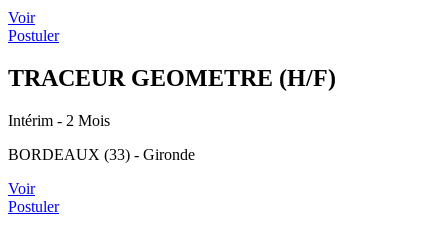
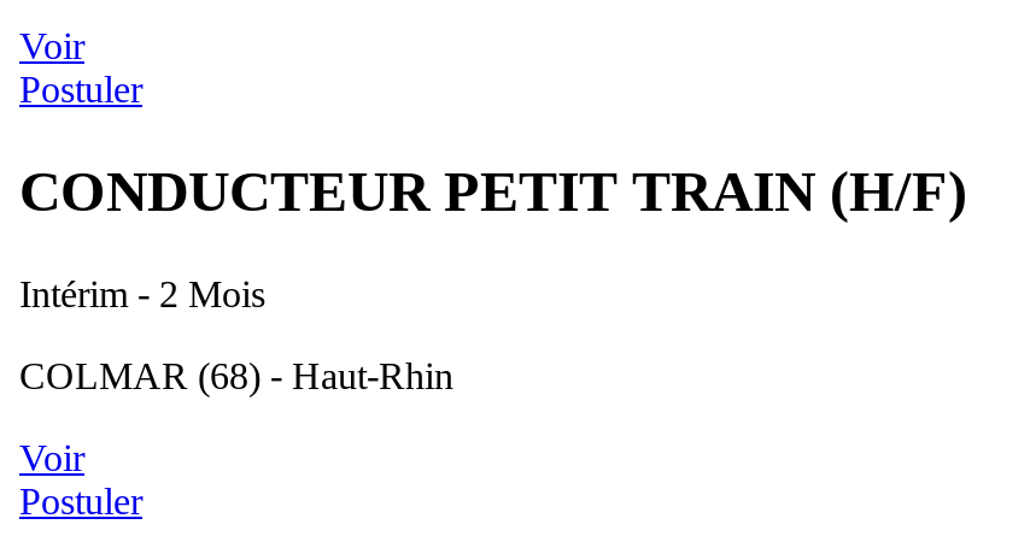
[8,65,336,91] TRACEUR GEOMETRE (H/F) -> [19,161,967,223] CONDUCTEUR PETIT TRAIN (H/F)
[8,146,195,163] BORDEAUX (33) - Gironde -> [19,356,453,397] COLMAR (68) - Haut-Rhin

